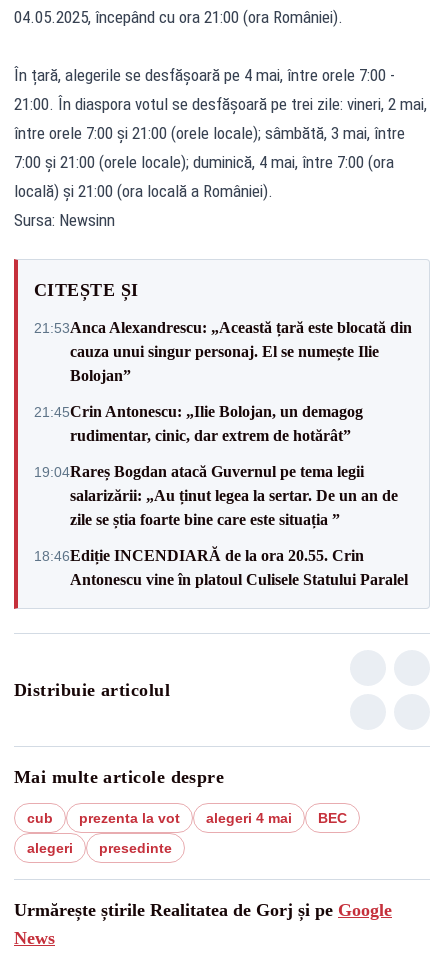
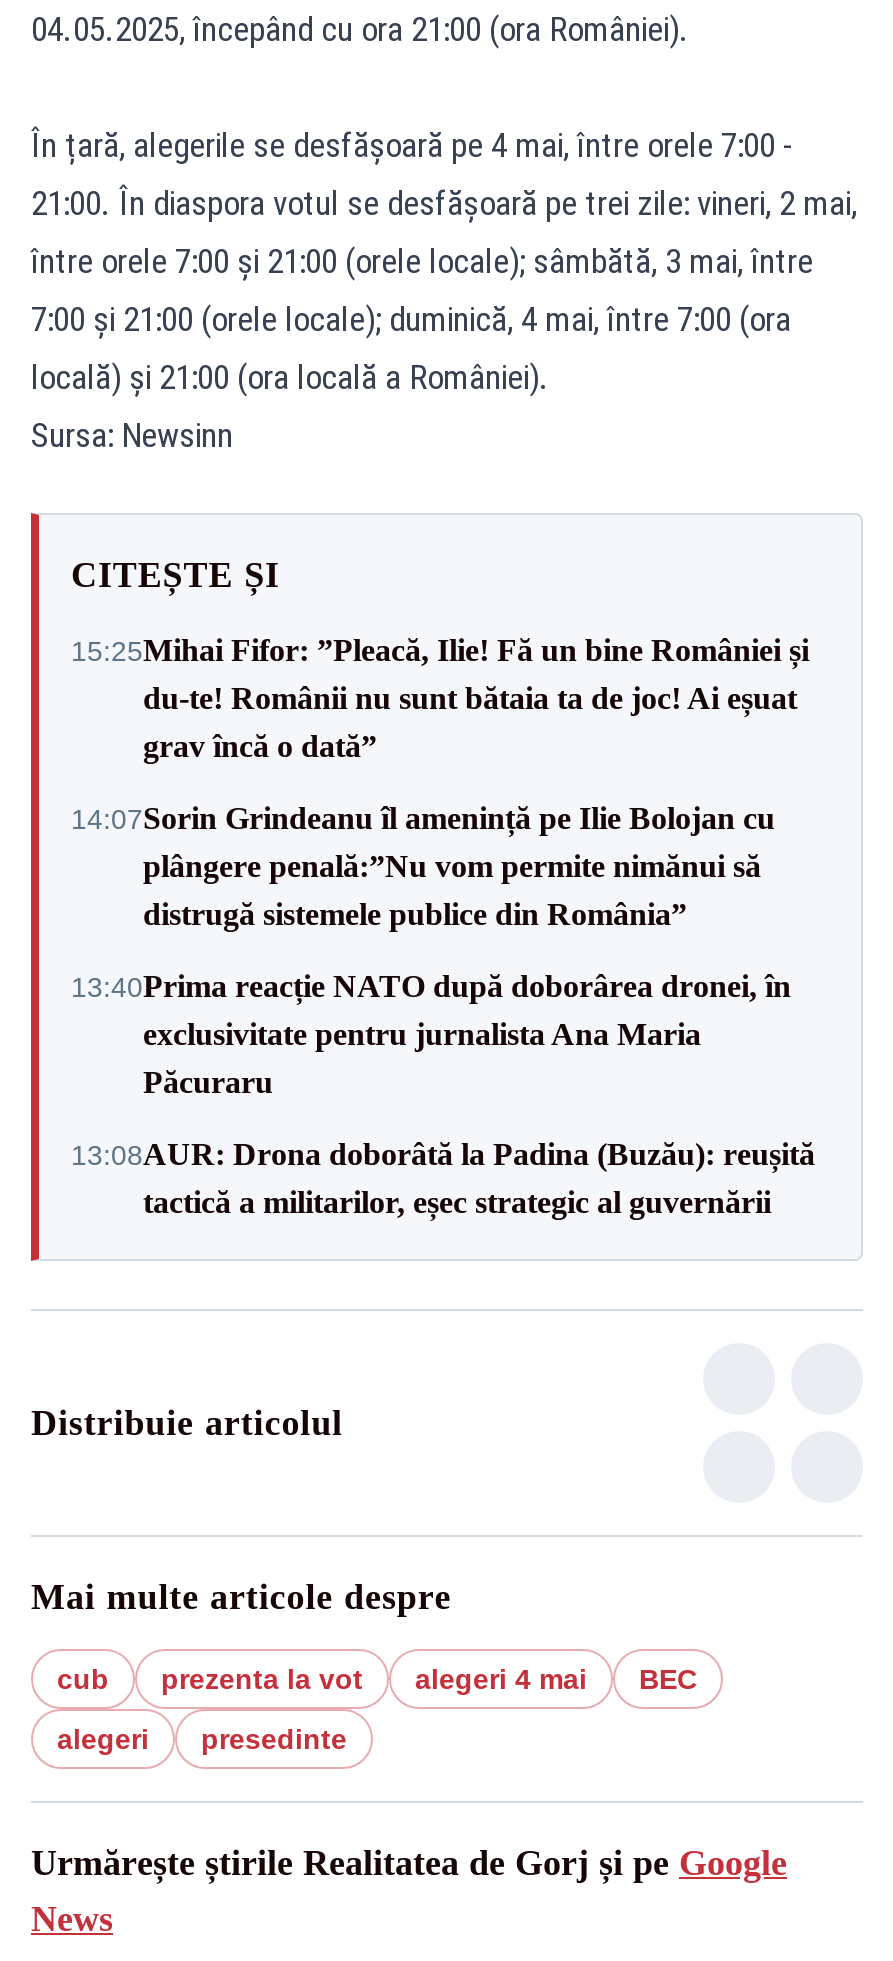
[34,318,412,383] 21:53Anca Alexandrescu: „Această țară este blocată din | cauza unui singur personaj. El se numește Ilie | Bolojan” -> [71,633,809,763] 15:25Mihai Fifor: ”Pleacă, Ilie! Fă un bine României și | du-te! Românii nu sunt bătaia ta de joc! Ai eșuat | grav încă o dată”
[34,402,363,443] 21:45Crin Antonescu: „Ilie Bolojan, un demagog | rudimentar, cinic, dar extrem de hotărât” -> [71,801,775,931] 14:07Sorin Grindeanu îl amenință pe Ilie Bolojan cu | plângere penală:”Nu vom permite nimănui să | distrugă sistemele publice din România”
[34,462,398,527] 19:04Rareș Bogdan atacă Guvernul pe tema legii | salarizării: „Au ținut legea la sertar. De un an de | zile se știa foarte bine care este situația ” -> [71,969,791,1099] 13:40Prima reacție NATO după doborârea dronei, în | exclusivitate pentru jurnalista Ana Maria | Păcuraru
[34,546,408,587] 18:46Ediție INCENDIARĂ de la ora 20.55. Crin | Antonescu vine în platoul Culisele Statului Paralel -> [71,1137,815,1219] 13:08AUR: Drona doborâtă la Padina (Buzău): reușită | tactică a militarilor, eșec strategic al guvernării

